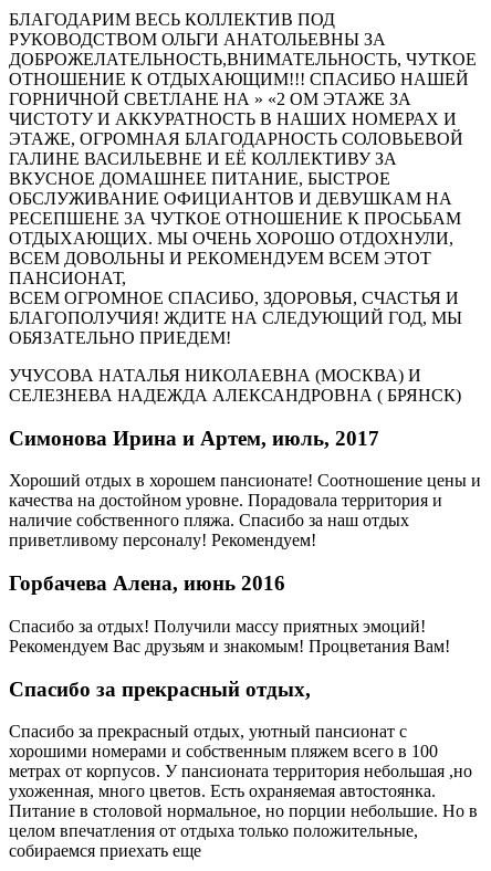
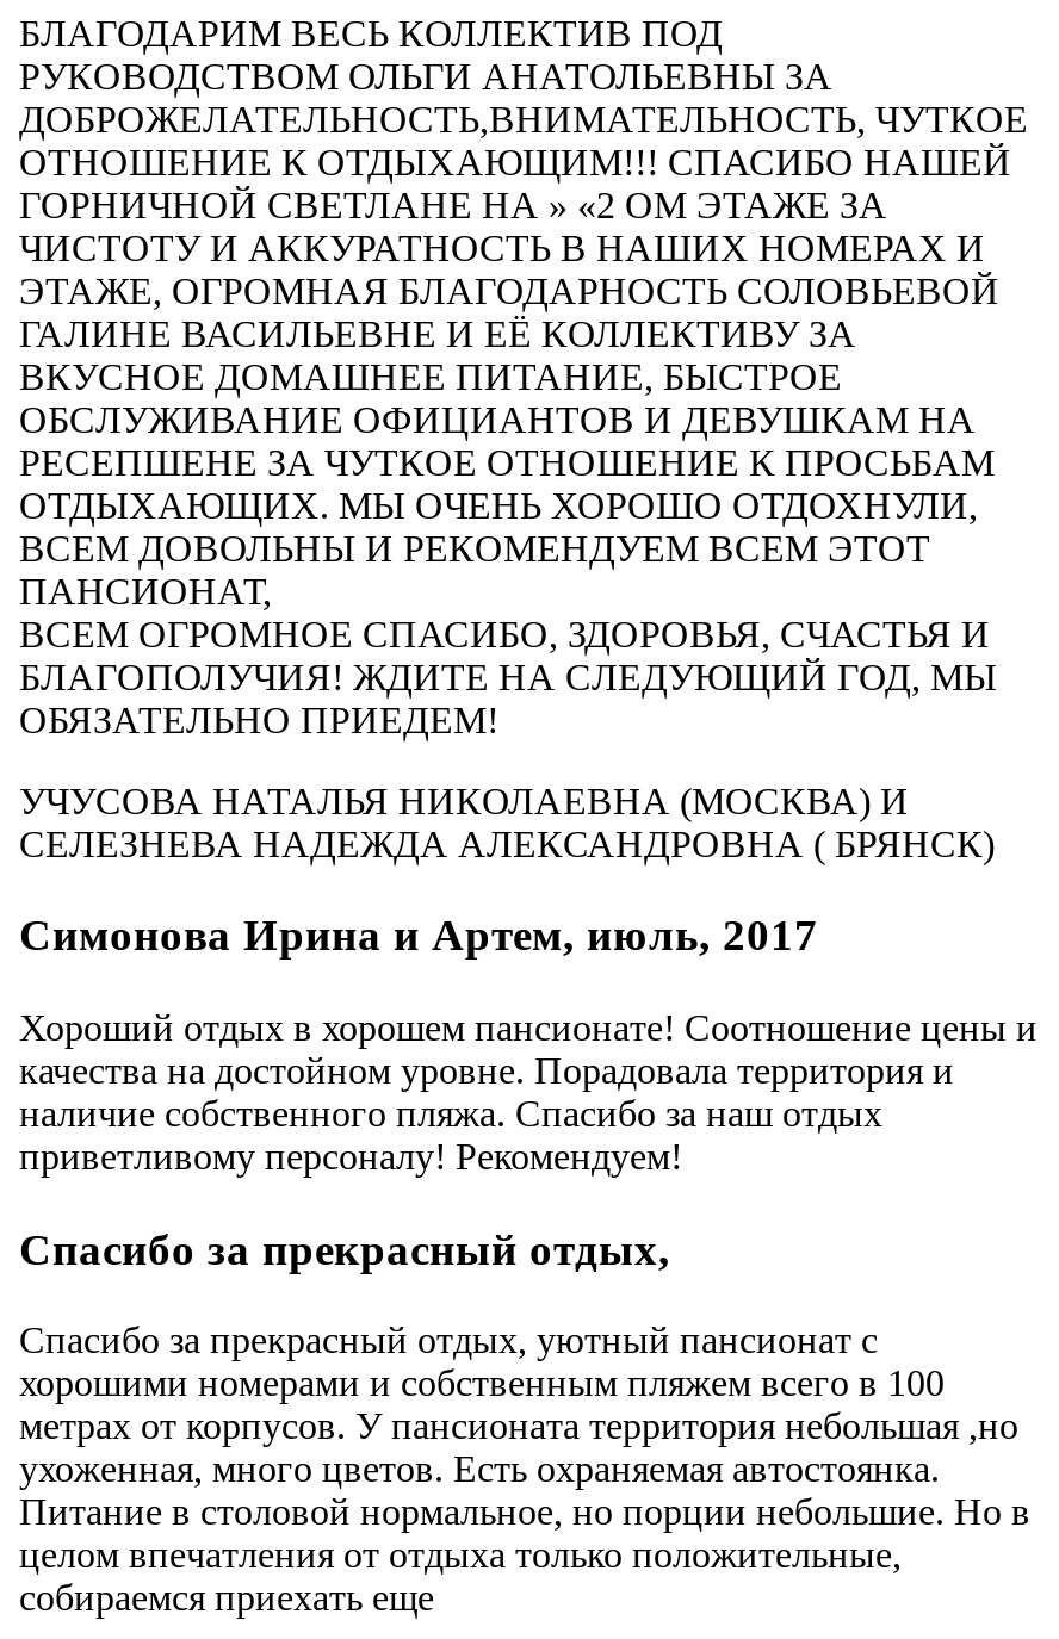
[9,572,450,655] Горбачева Алена, июнь 2016 | Спасибо за отдых! Получили массу приятных эмоций! | Рекомендуем Вас друзьям и знакомым! Процветания Вам! -> none

